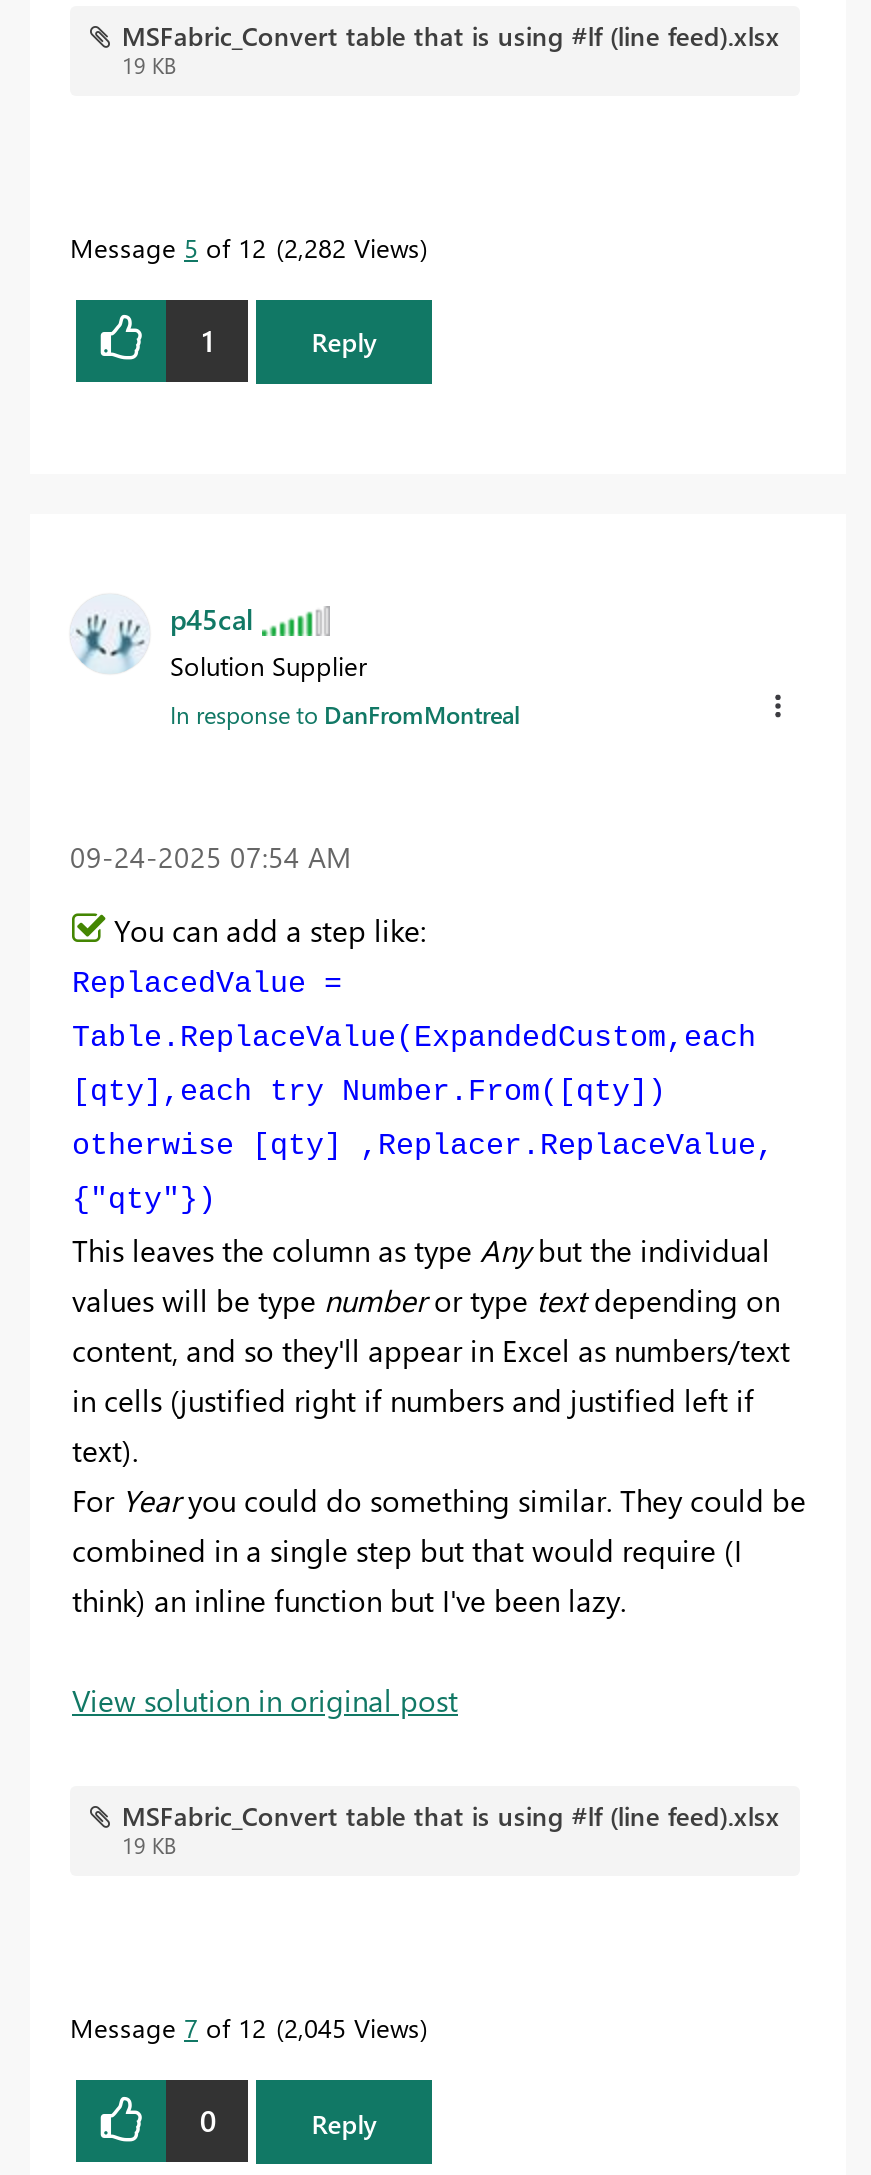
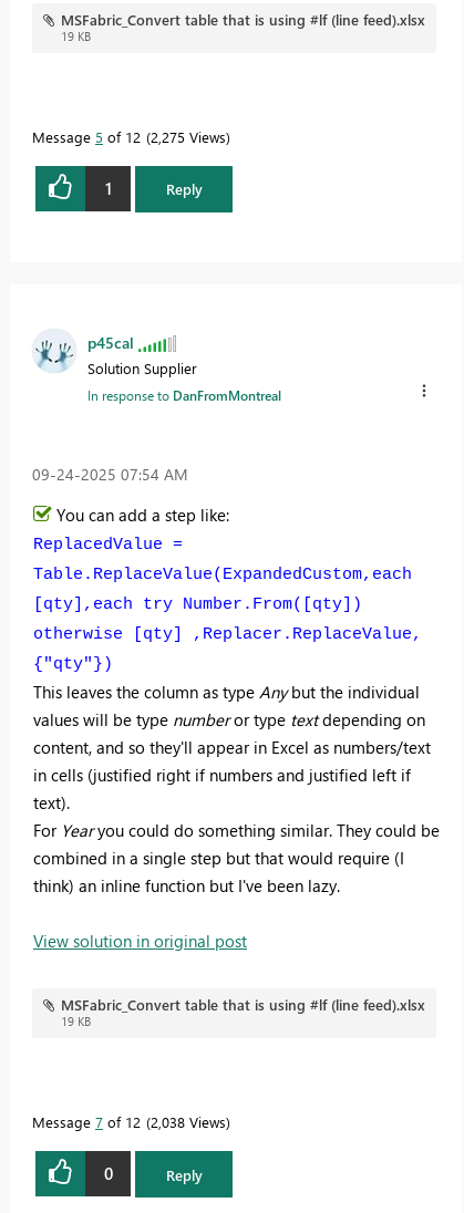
[70,229,420,263] Message 5 of 12 2,282 Views -> [32,127,226,146] Message 5 of 12 2,275 Views
[70,2010,420,2044] Message 7 of 12 2,045 Views -> [32,1112,226,1131] Message 7 of 12 2,038 Views

